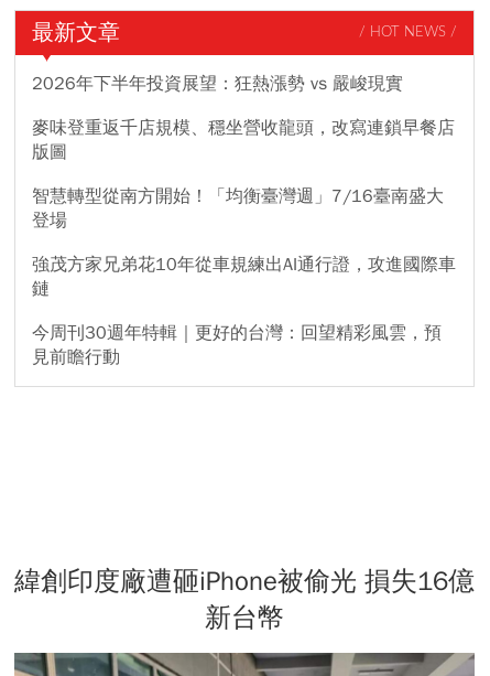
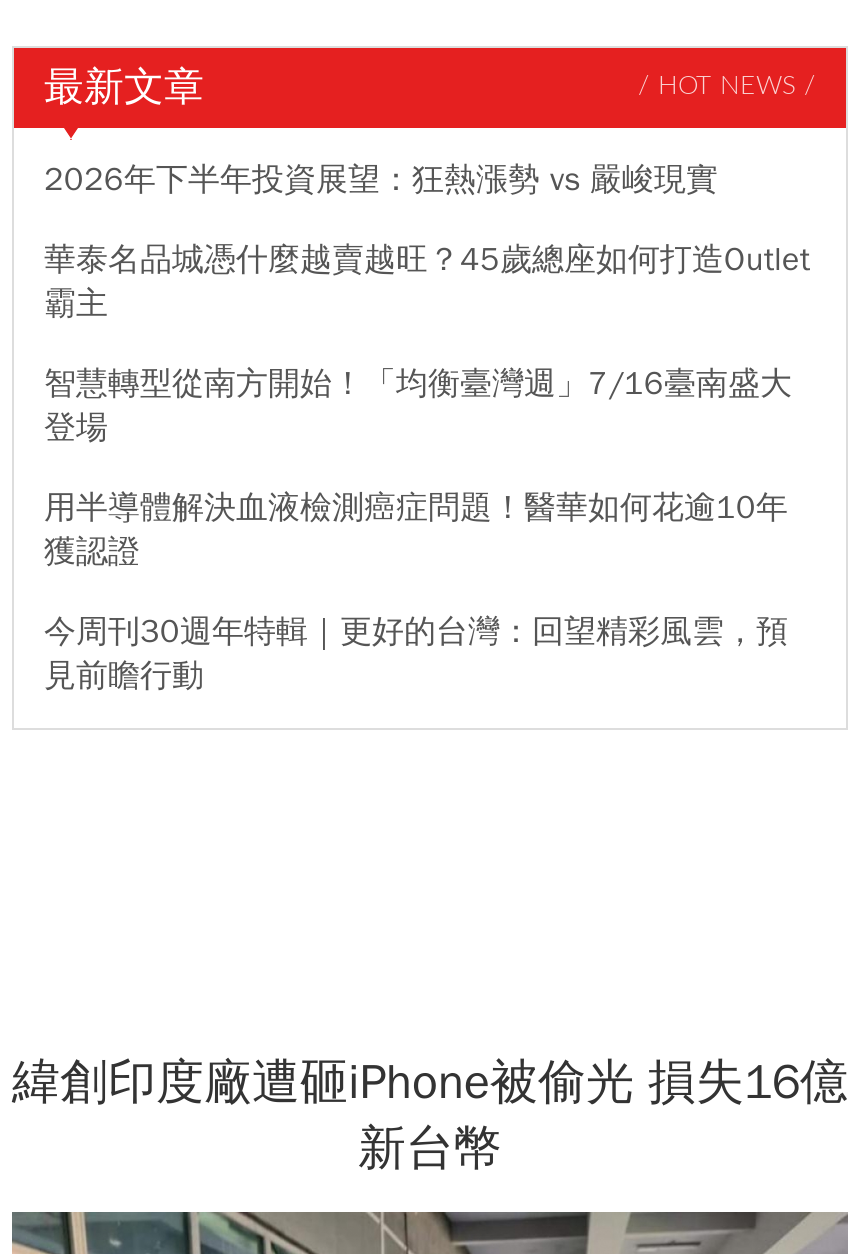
[32,117,455,163] 麥味登重返千店規模、穩坐營收龍頭，改寫連鎖早餐店 | 版圖 -> [44,240,810,324] 華泰名品城憑什麼越賣越旺？45歲總座如何打造Outlet | 霸主
[32,254,456,300] 強茂方家兄弟花10年從車規練出AI通行證，攻進國際車 | 鏈 -> [44,488,788,572] 用半導體解決血液檢測癌症問題！醫華如何花逾10年 | 獲認證

